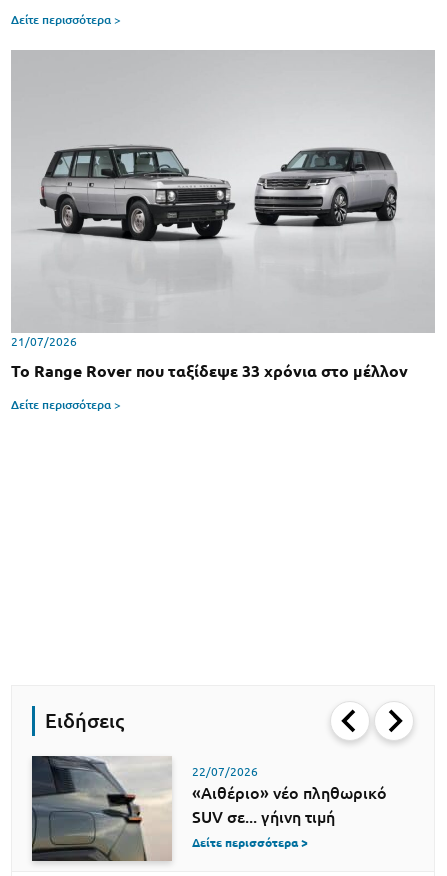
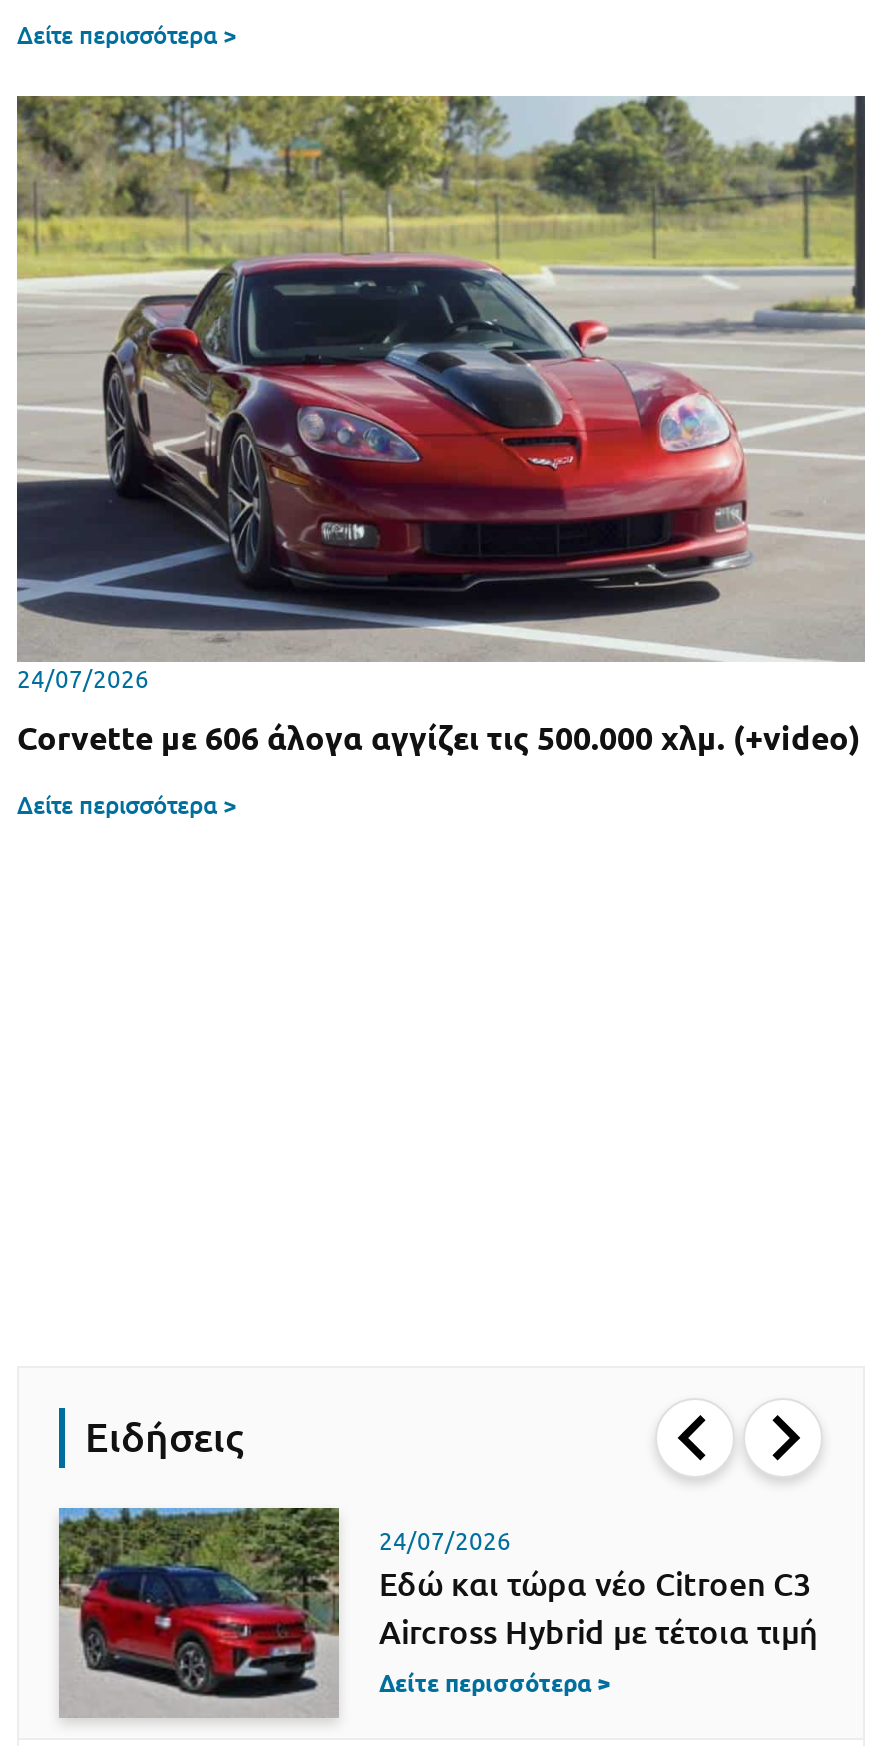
[11,50,435,348] [image] | 21/07/2026 -> [15,95,865,693] [image] | 24/07/2026
[11,362,408,380] Το Range Rover που ταξίδεψε 33 χρόνια στο μέλλον -> [17,721,861,757] Corvette με 606 άλογα αγγίζει τις 500.000 χλμ. (+video)
[31,755,387,862] [image] | 22/07/2026 | «Αιθέριο» νέο πληθωρικό | SUV σε... γήινη τιμή -> [59,1505,817,1719] [image] | 24/07/2026 | Εδώ και τώρα νέο Citroen C3 | Aircross Hybrid με τέτοια τιμή

